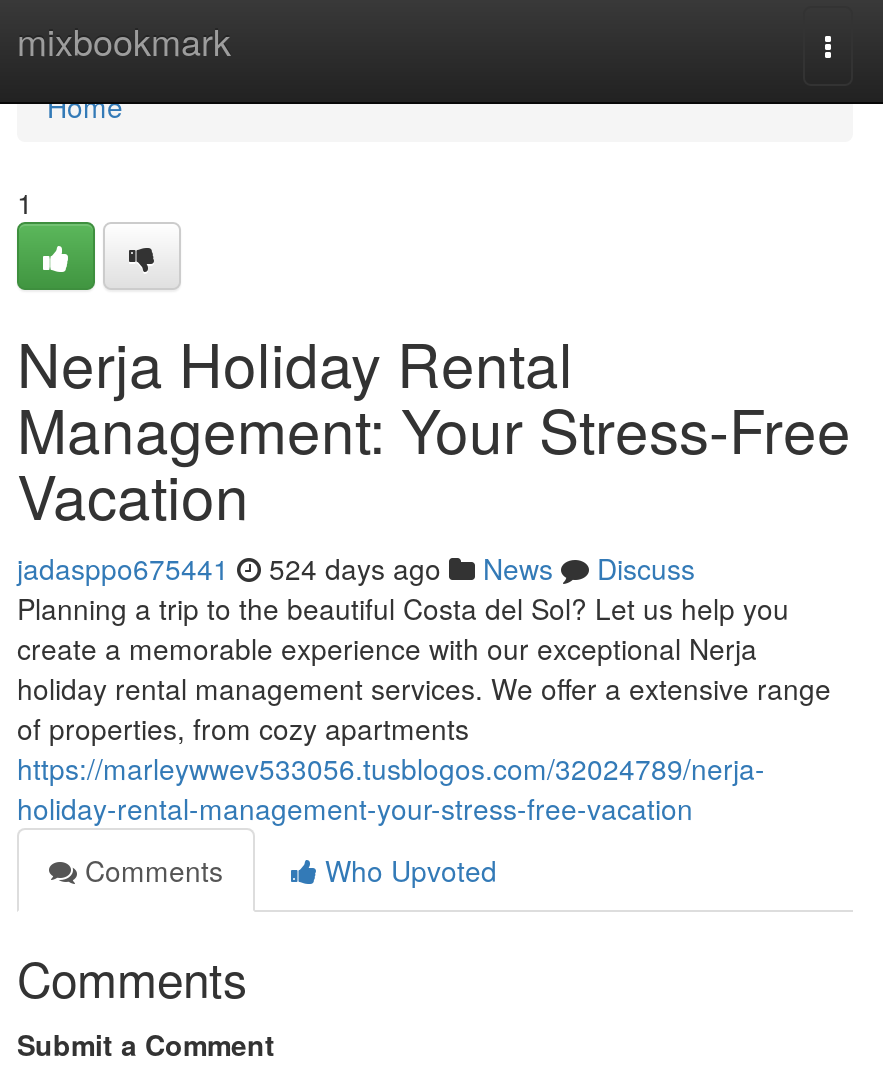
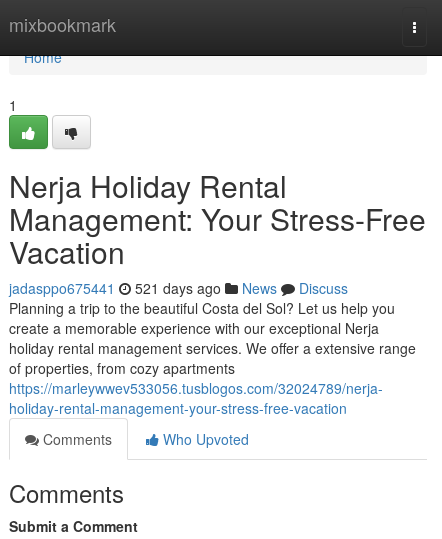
[17,548,695,588] jadasppo675441 524 days ago News Discuss -> [9,278,348,298] jadasppo675441 521 days ago News Discuss

